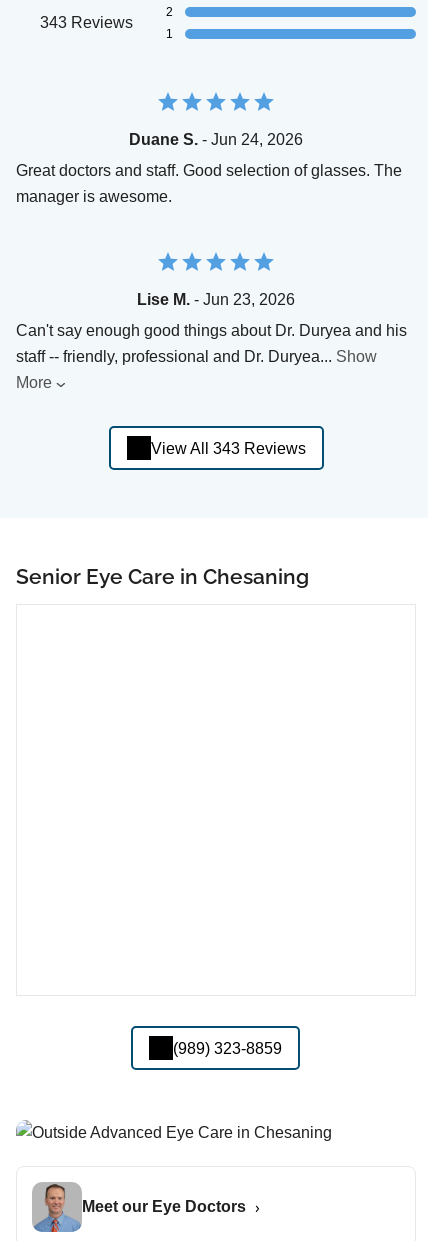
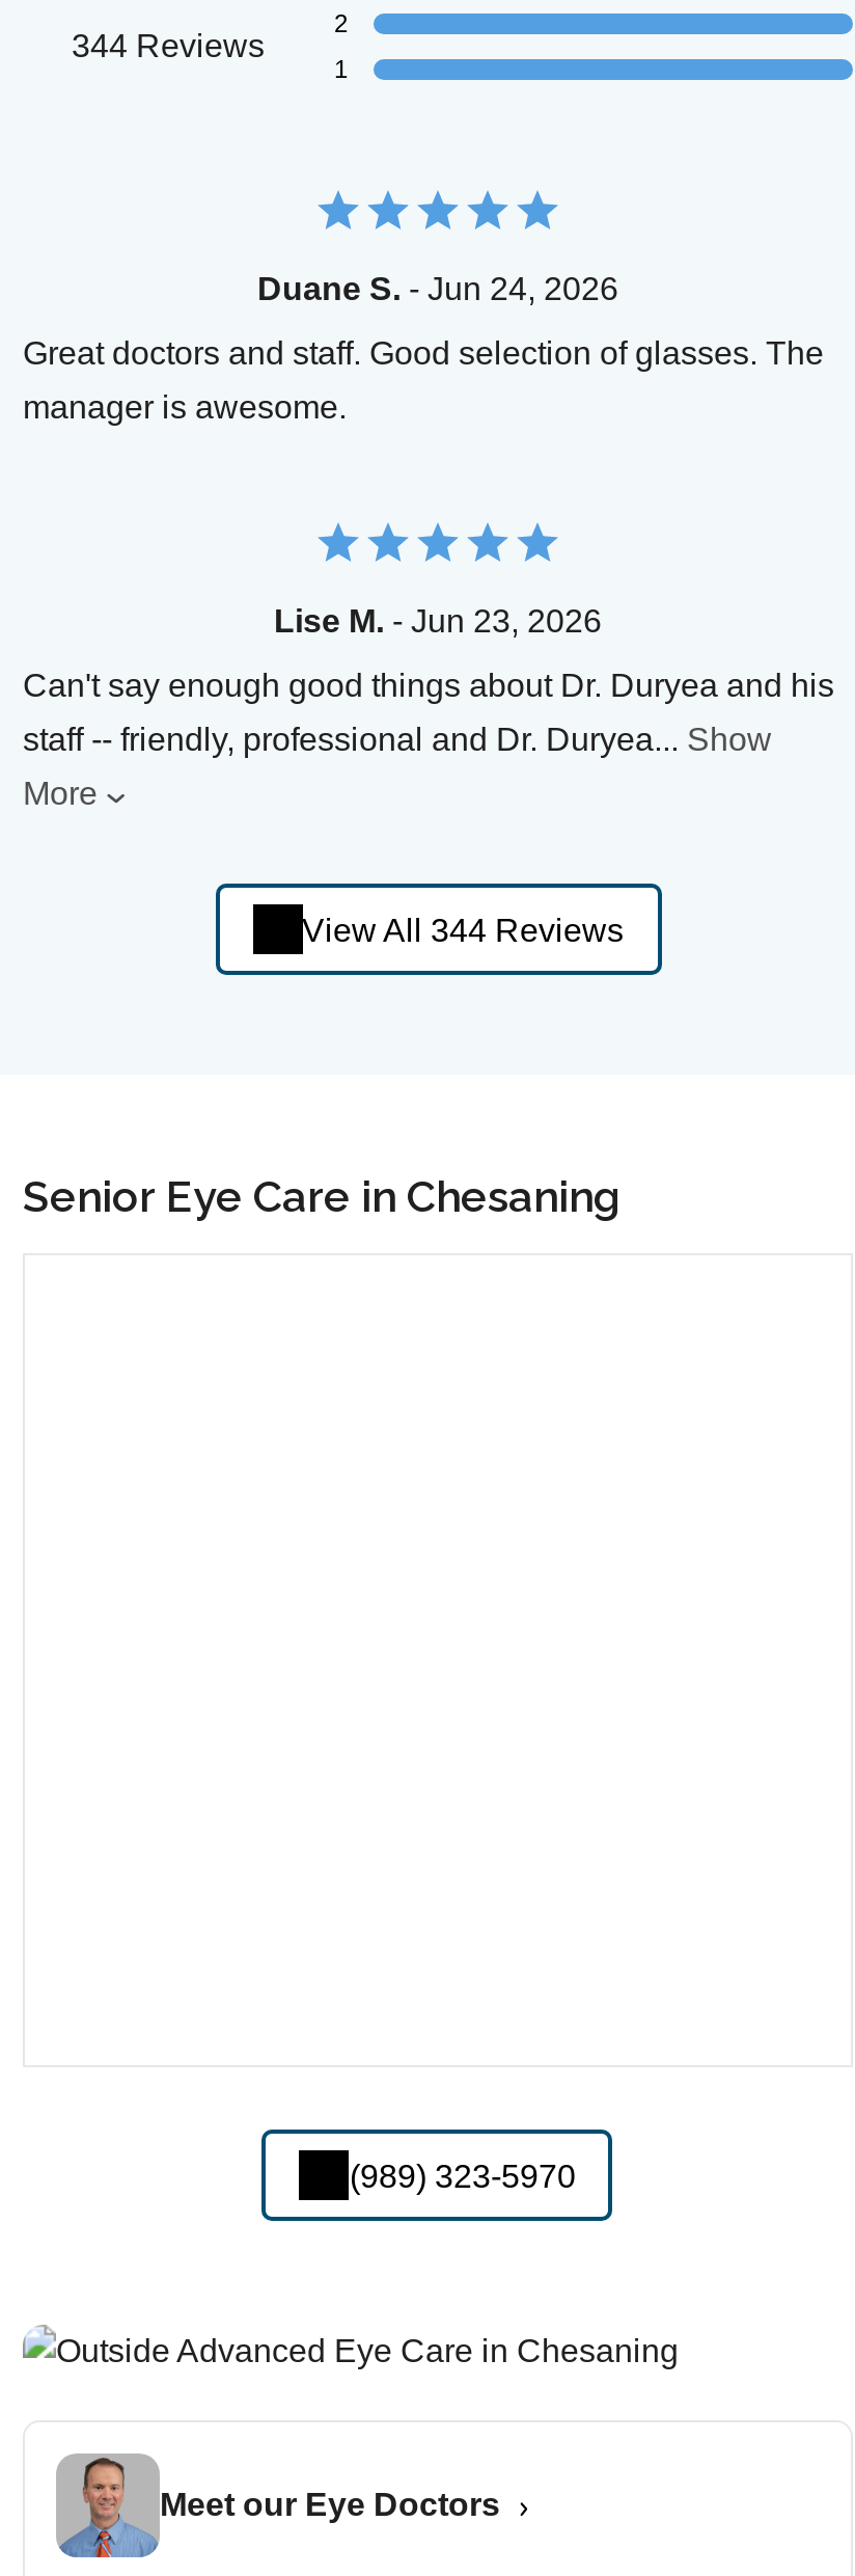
[39,14,132,31] 343 Reviews -> [72,29,265,64] 344 Reviews
[150,440,305,457] View All 343 Reviews -> [302,913,624,948] View All 344 Reviews
[173,1040,282,1057] (989) 323-8859 -> [350,2159,576,2194] (989) 323-5970

